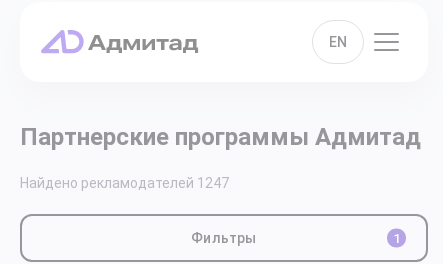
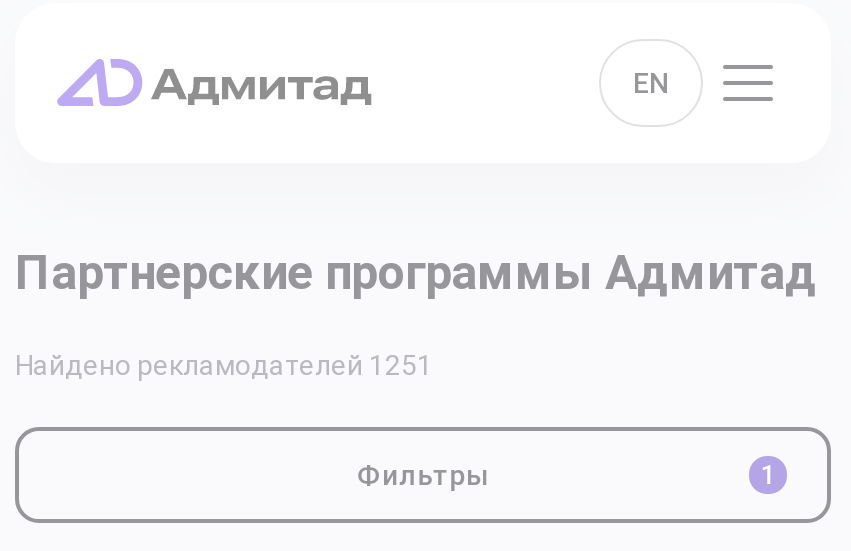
[20,175,229,191] Найдено рекламодателей 1247 -> [15,349,433,381] Найдено рекламодателей 1251

